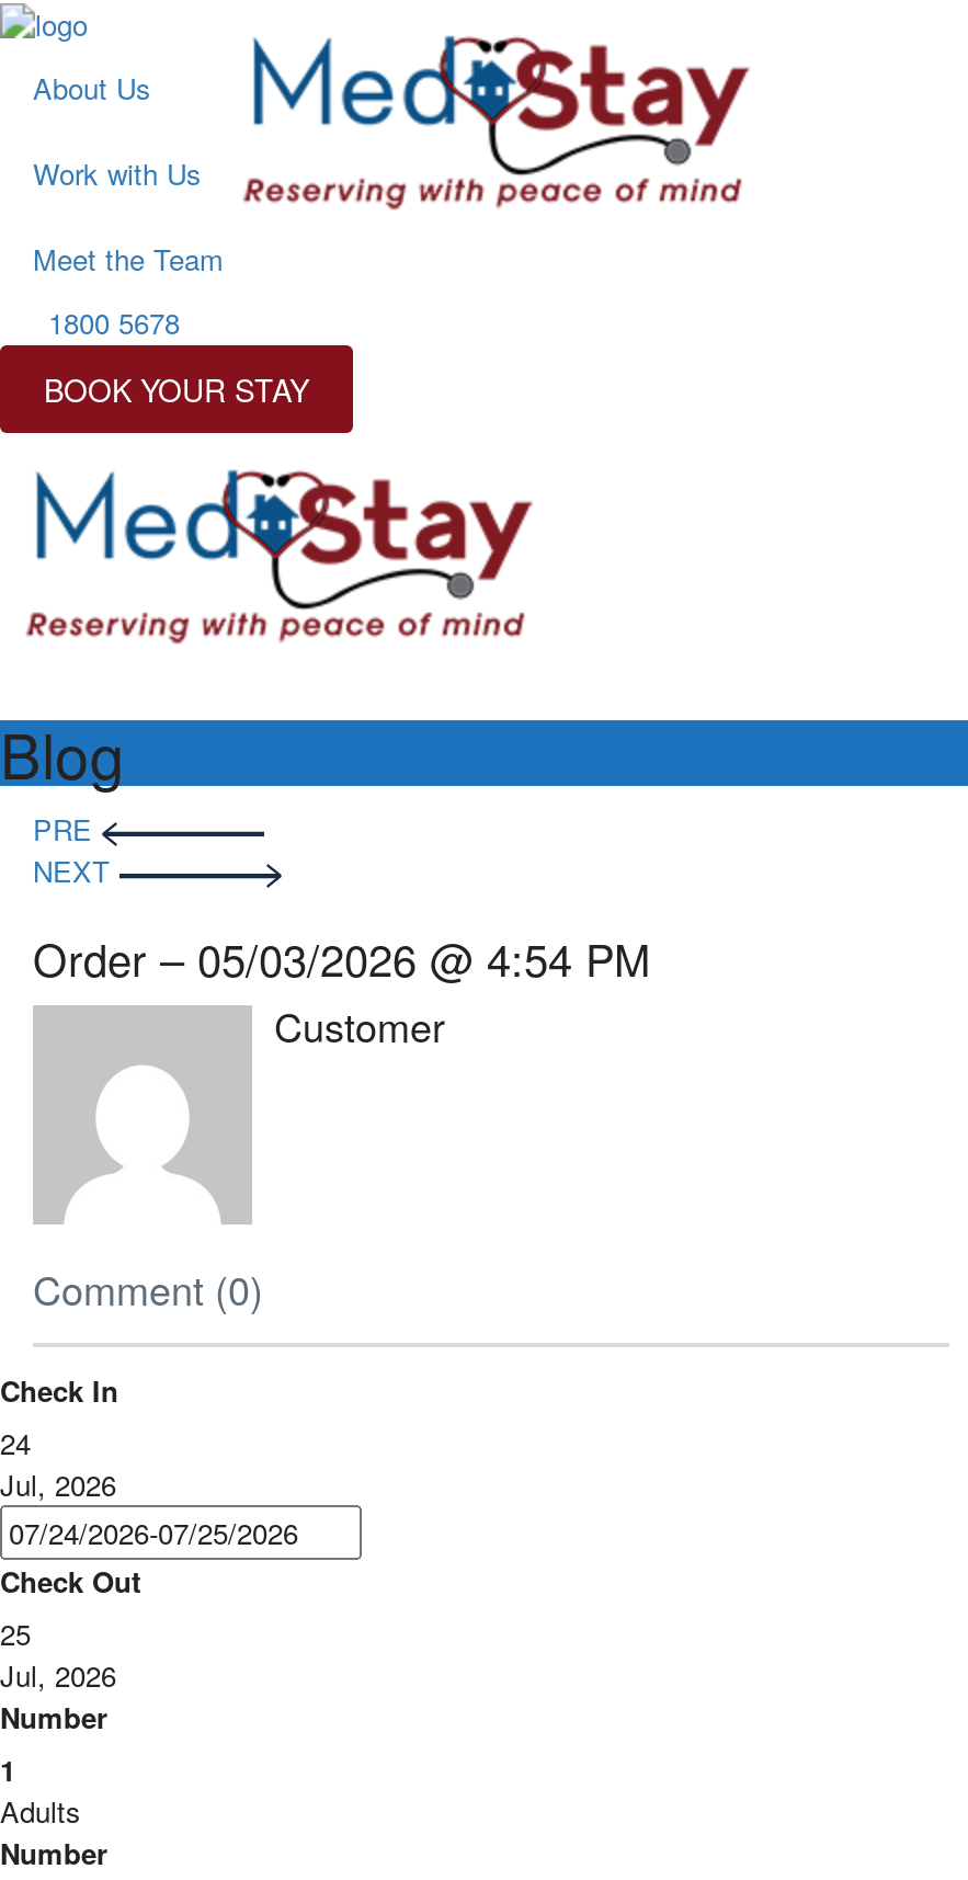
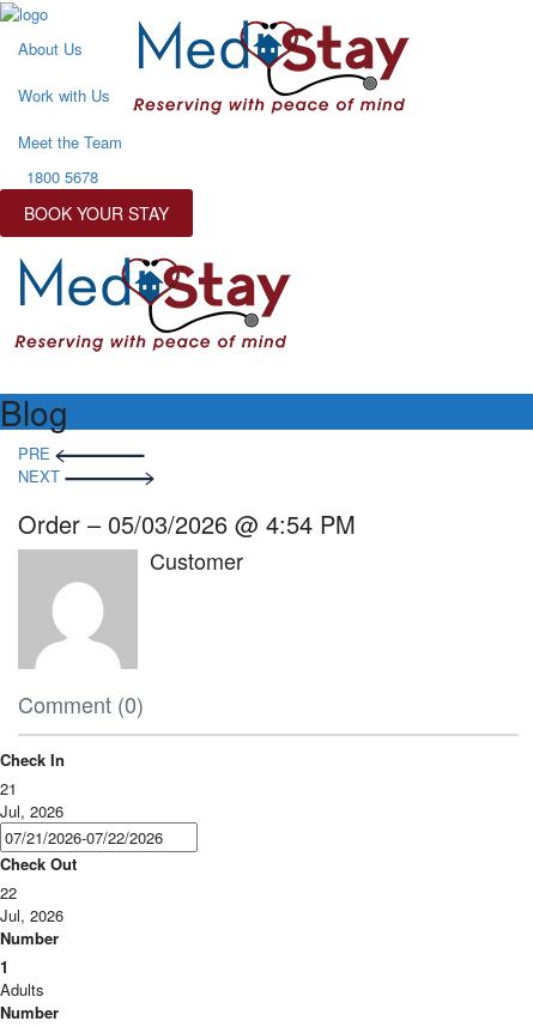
[0,1422,31,1464] 24 -> [0,777,17,800] 21
[0,1613,31,1655] 25 -> [0,881,17,904] 22

